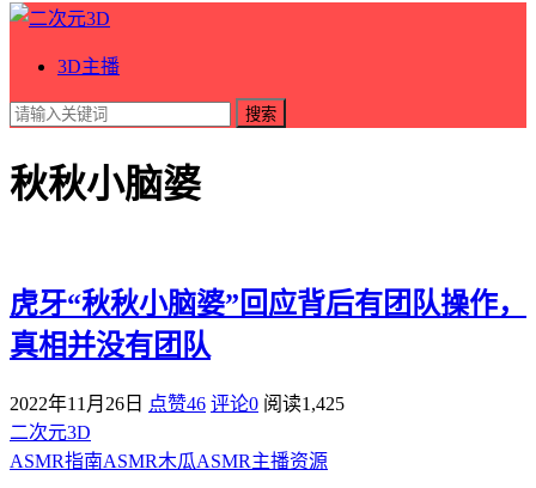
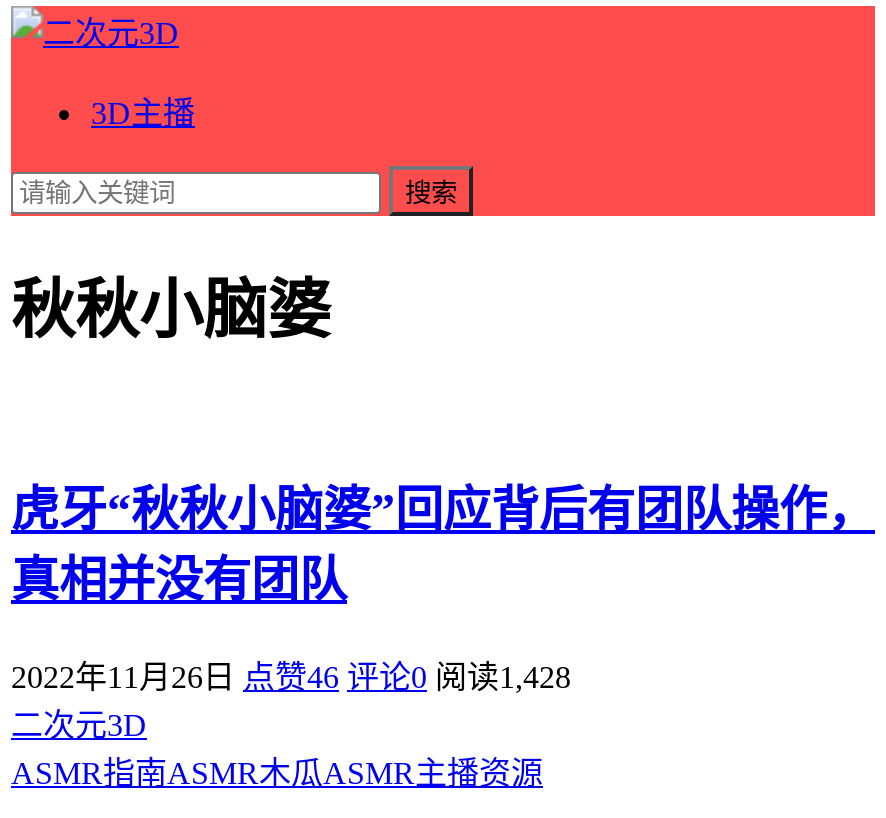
[10,393,345,413] 2022年11月26日点赞46 评论0 阅读1,425 -> [11,659,571,693] 2022年11月26日点赞46 评论0 阅读1,428

